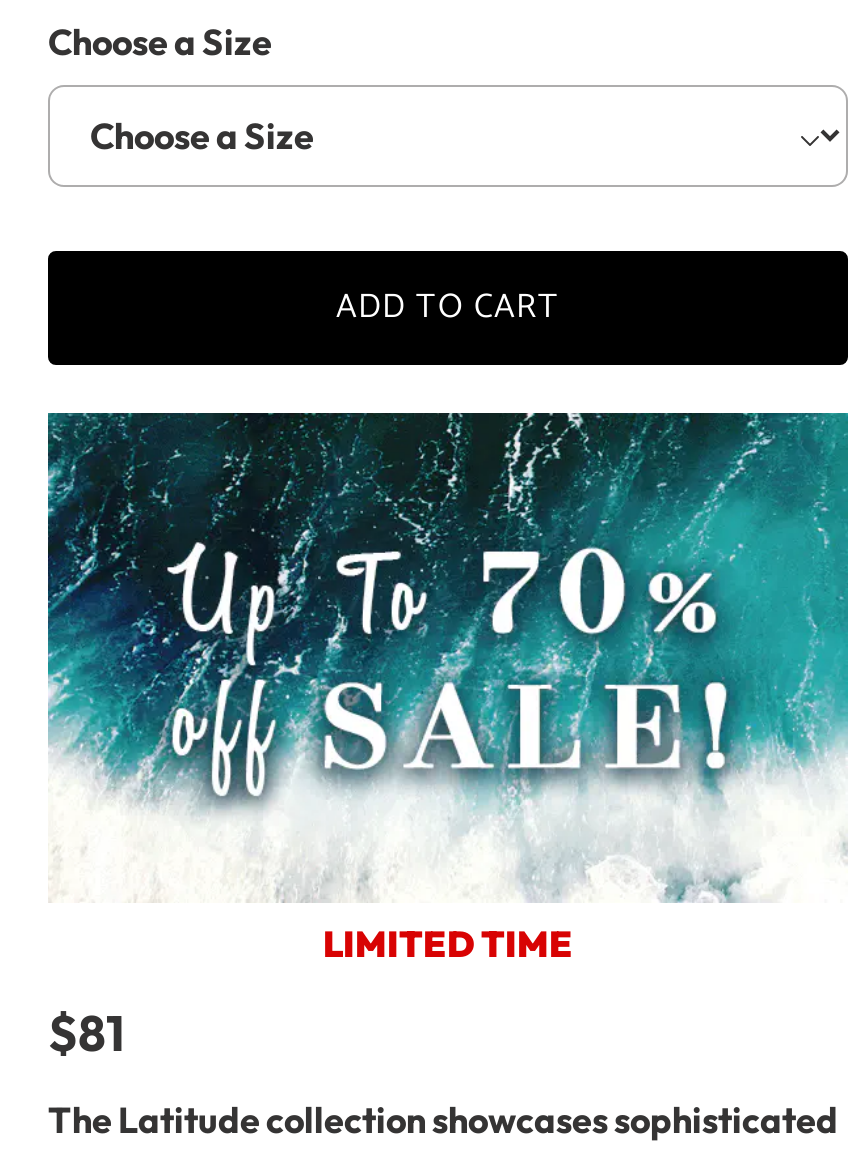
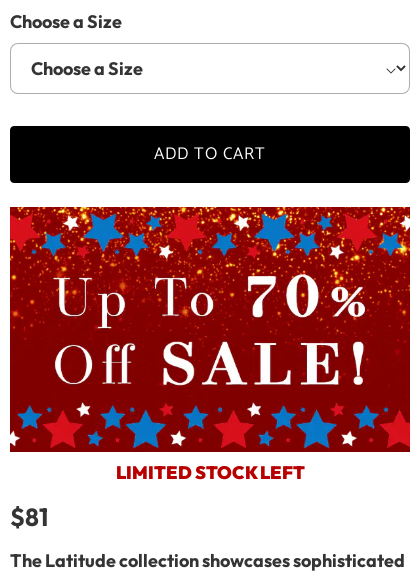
[46,411,850,968] [image] | LIMITED TIME -> [9,206,411,484] [image] | LIMITED STOCK LEFT

